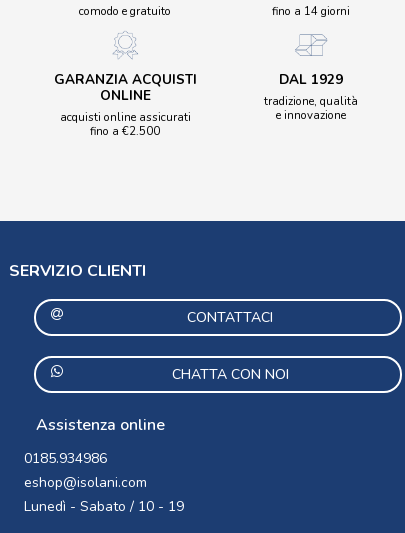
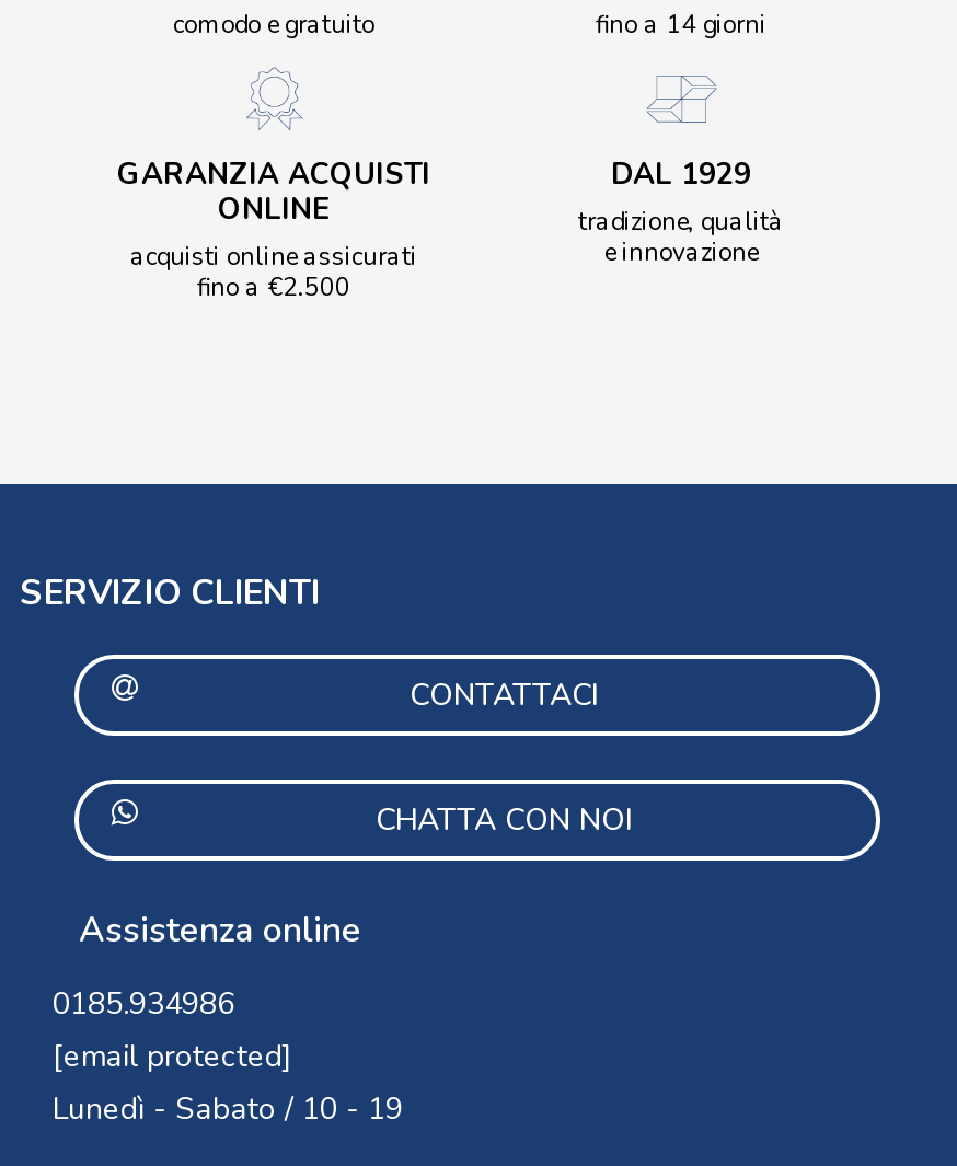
[24,473,147,492] eshop@isolani.com -> [53,1035,293,1077] [email protected]

